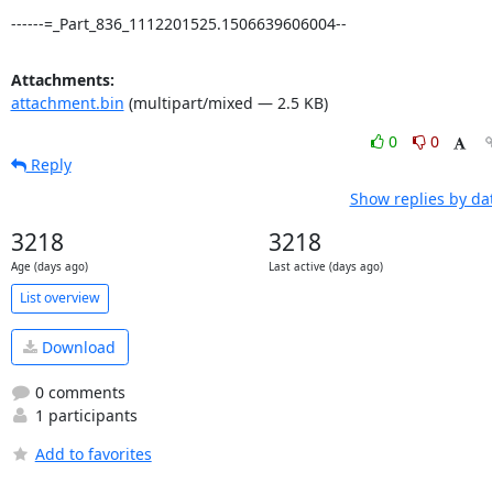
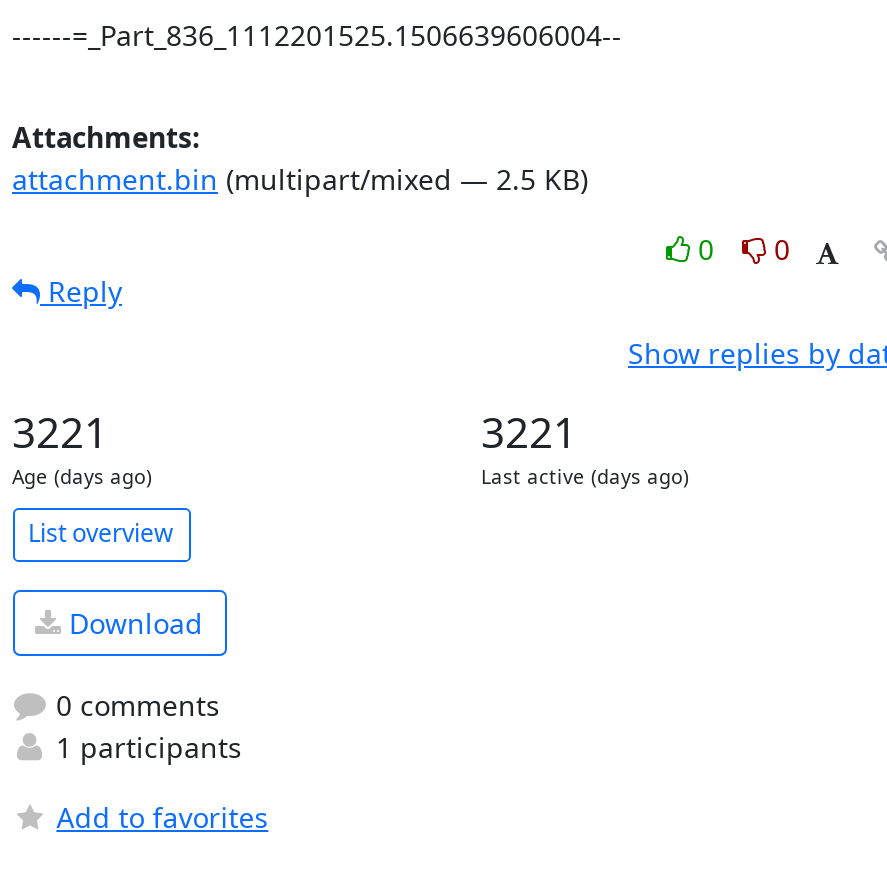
[10,226,63,257] 3218 -> [12,404,108,460] 3221
[269,226,321,257] 3218 -> [481,404,577,460] 3221

